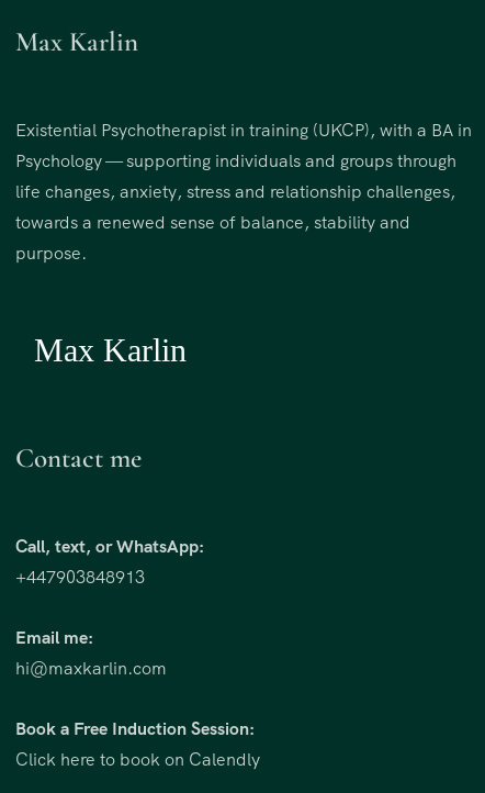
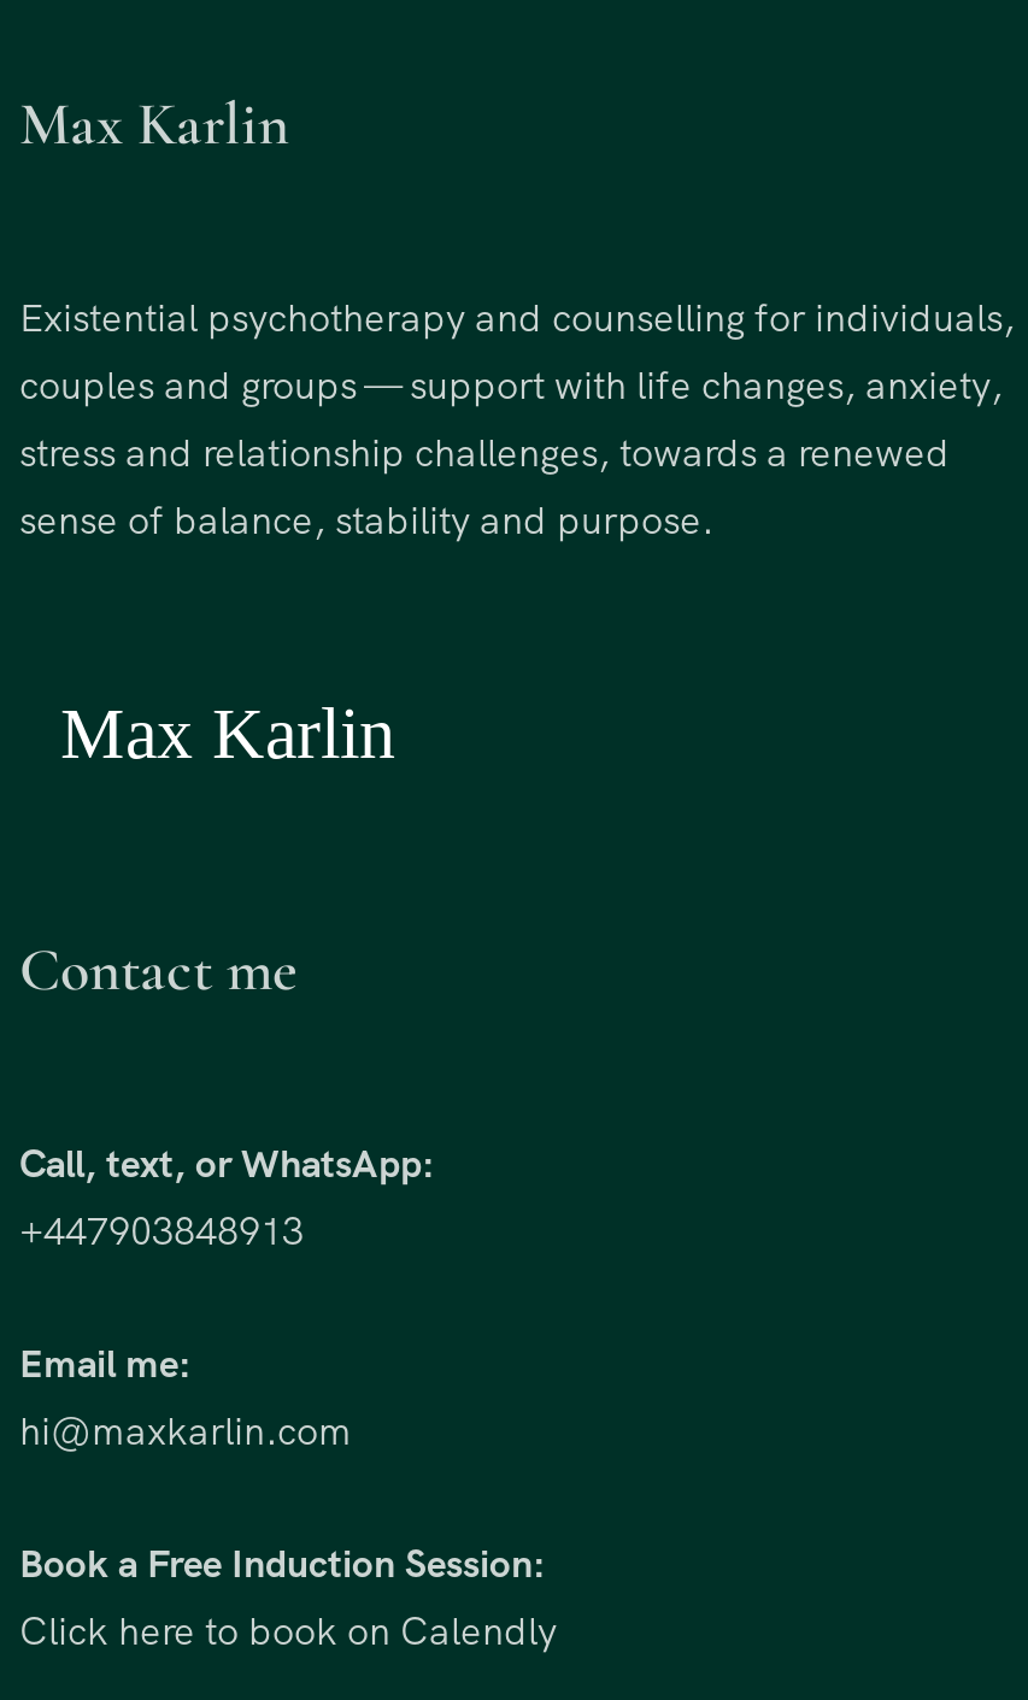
[15,119,472,265] Existential Psychotherapist in training (UKCP), with a BA in | Psychology — supporting individuals and groups through | life changes, anxiety, stress and relationship challenges, | towards a renewed sense of balance, stability and | purpose. -> [19,293,1015,547] Existential psychotherapy and counselling for individuals, | couples and groups — support with life changes, anxiety, | stress and relationship challenges, towards a renewed | sense of balance, stability and purpose.

